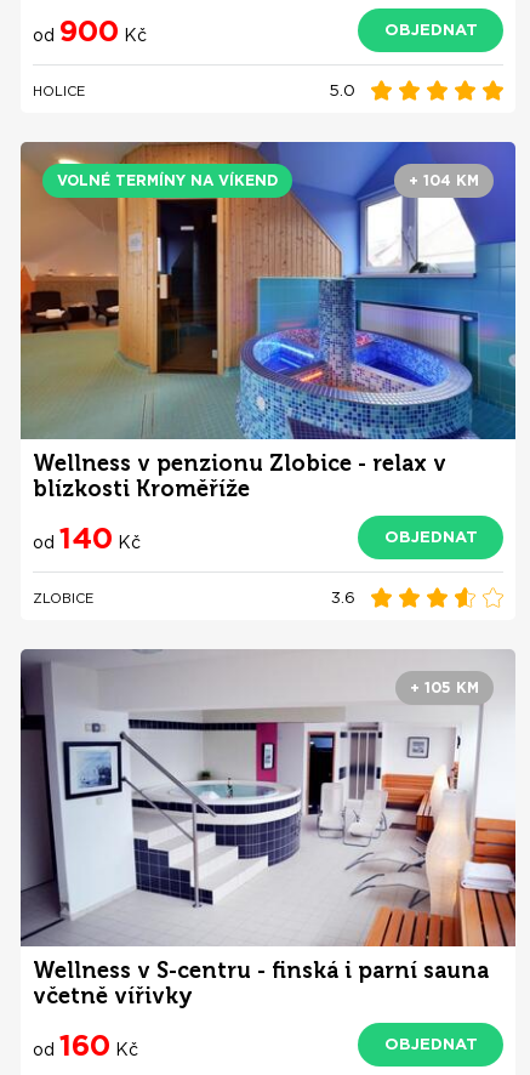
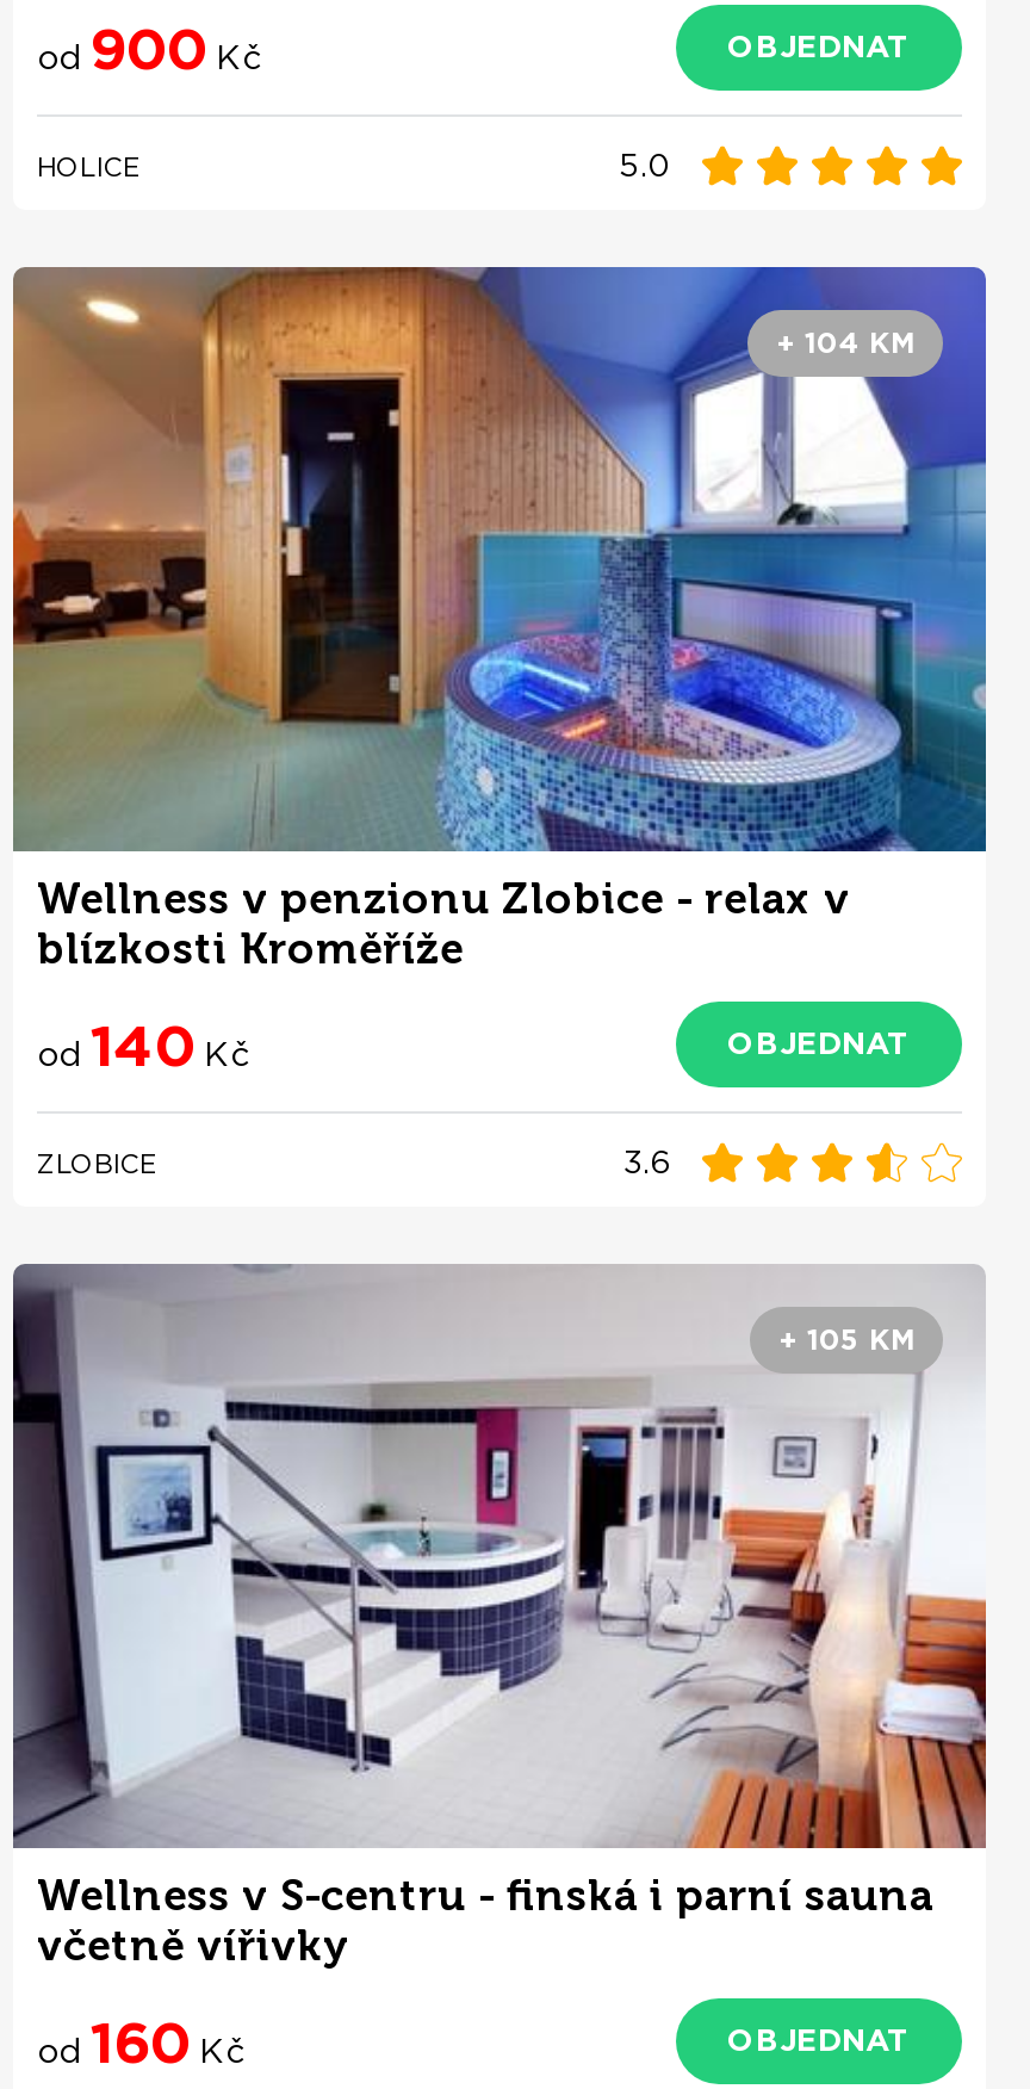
[57,171,278,190] VOLNÉ TERMÍNY NA VÍKEND -> none

